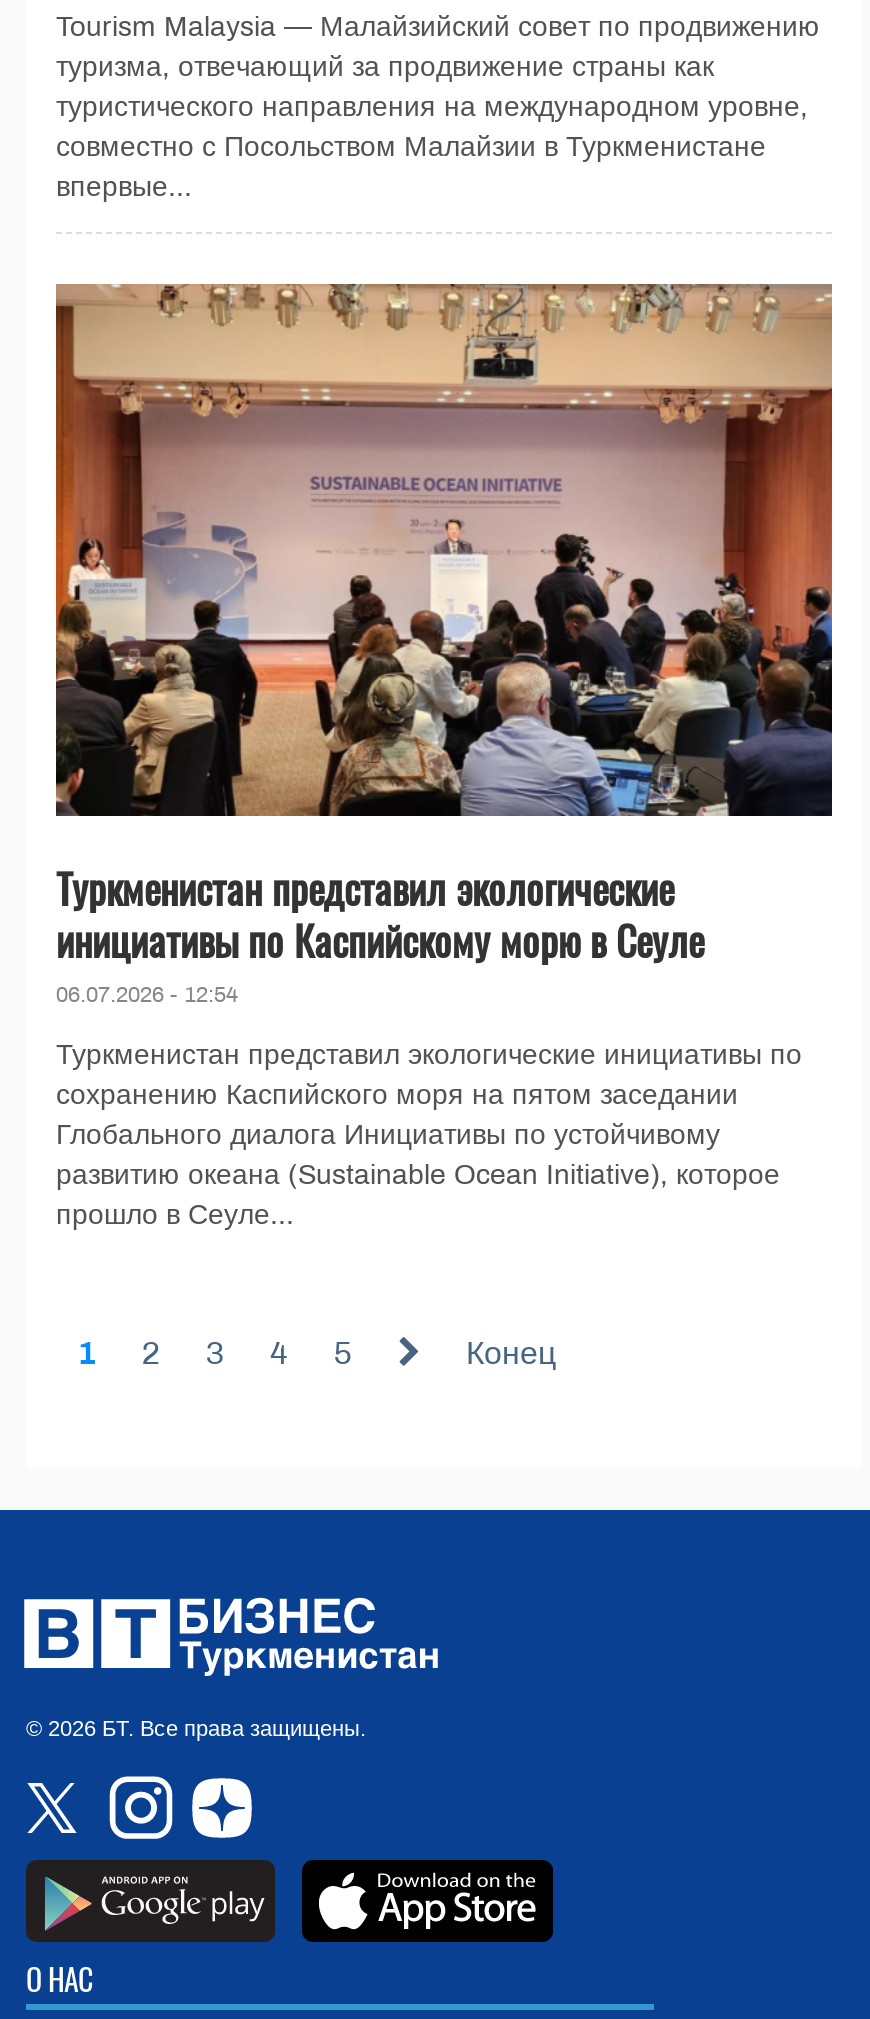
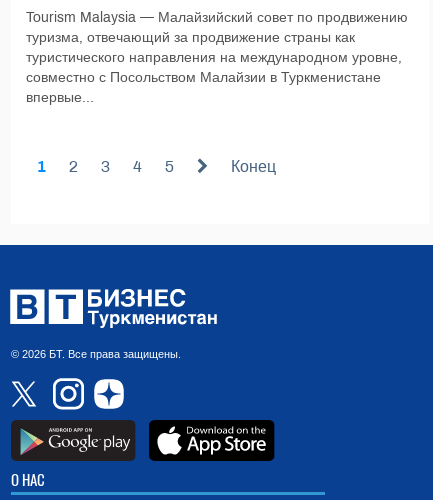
[54,282,834,1229] [image] | Туркменистан представил экологические | инициативы по Каспийскому морю в Сеуле | 06.07.2026 - 12:54 | Туркменистан представил экологические инициативы по | сохранению Каспийского моря на пятом заседании | Глобального диалога Инициативы по устойчивому | развитию океана (Sustainable Ocean Initiative), которое | прошло в Сеуле... -> none

